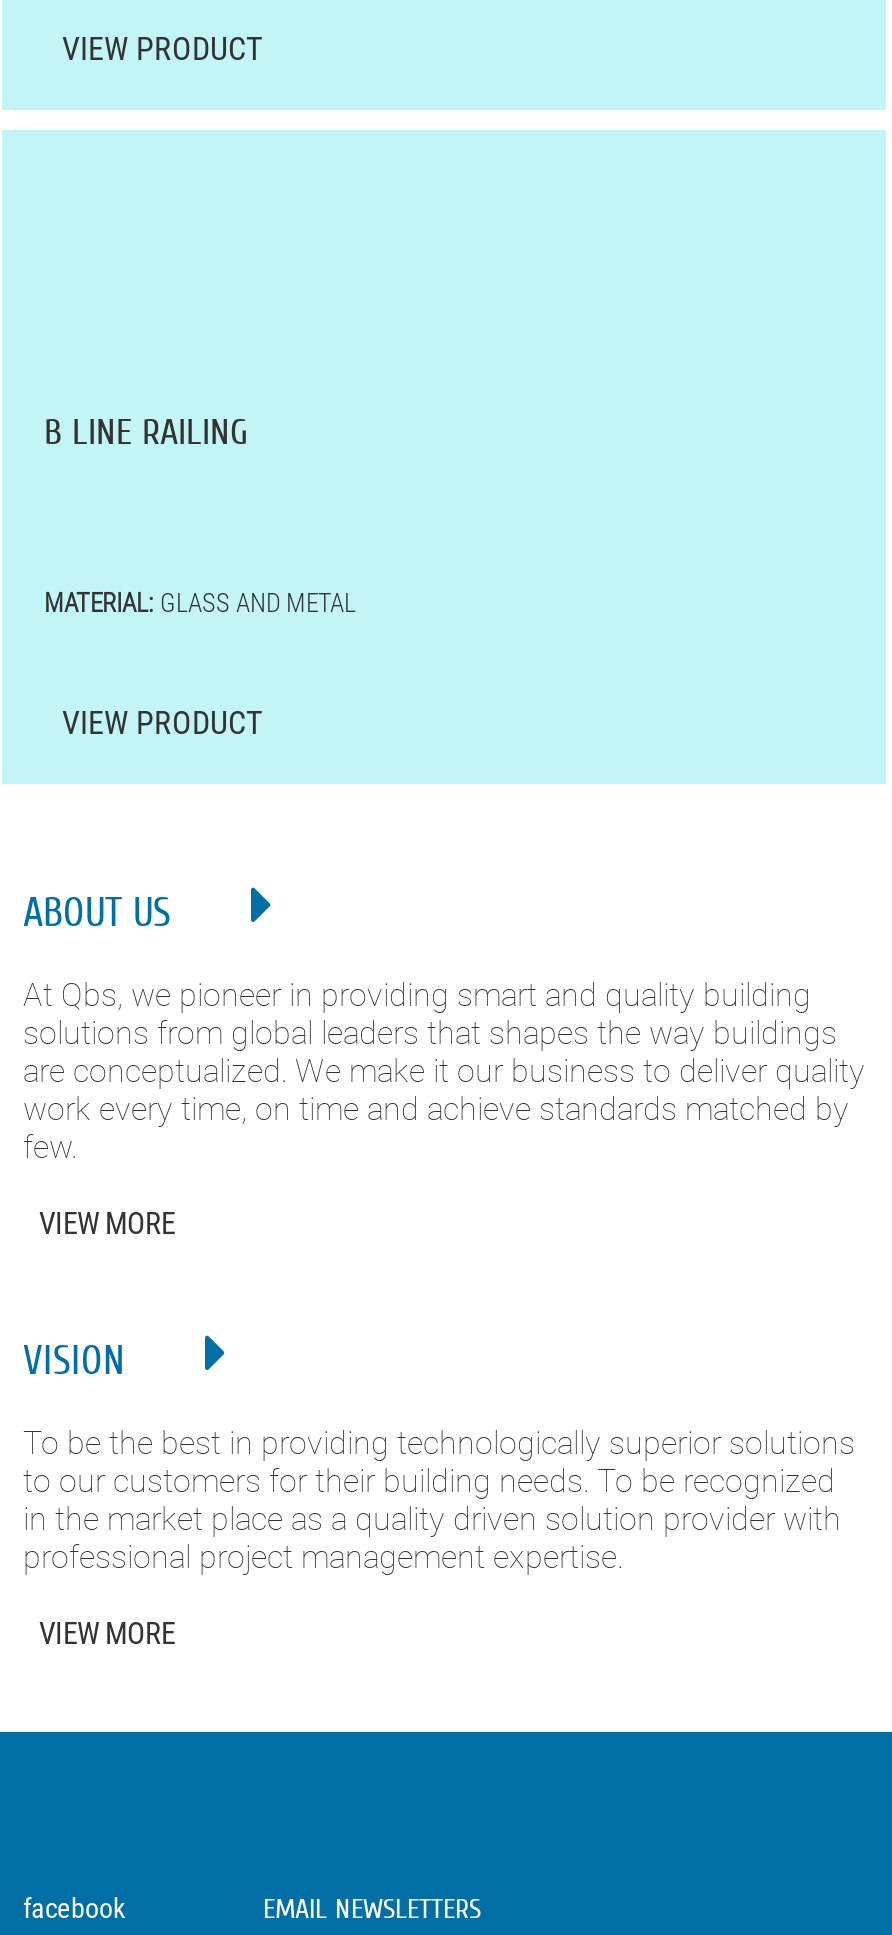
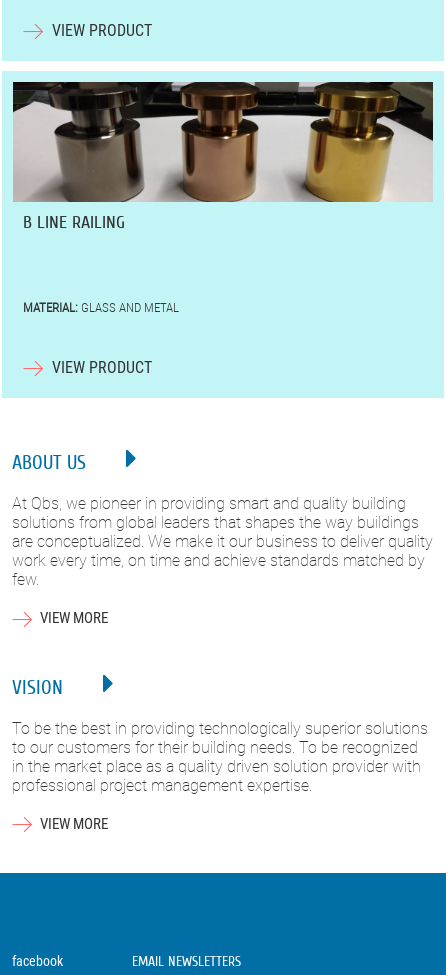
none -> [12,81,434,203] [image]

